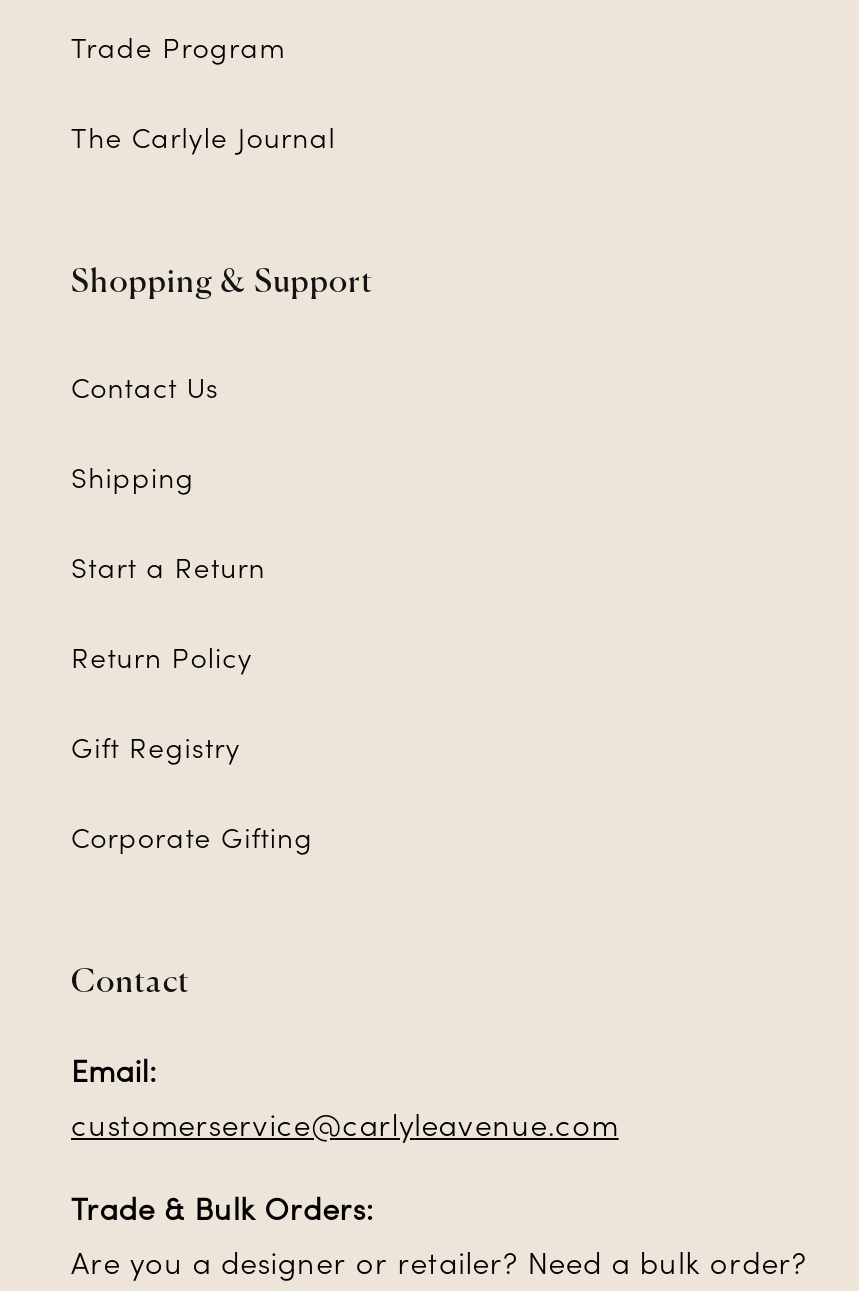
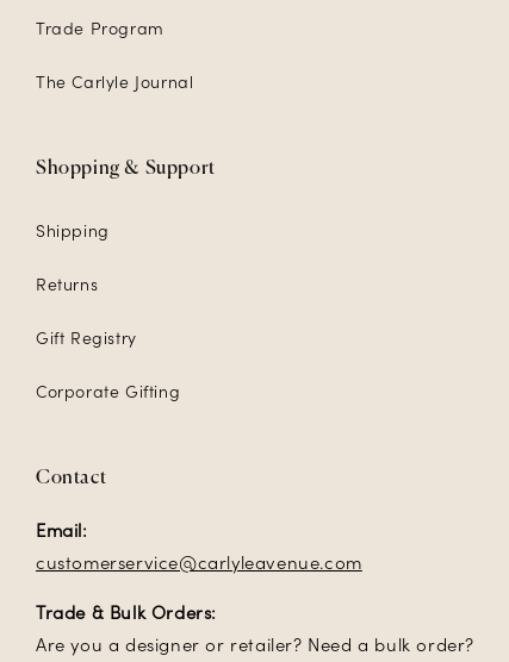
[71,370,219,406] Contact Us -> none
[71,550,266,676] Start a Return | Return Policy -> [36,274,98,295] Returns

